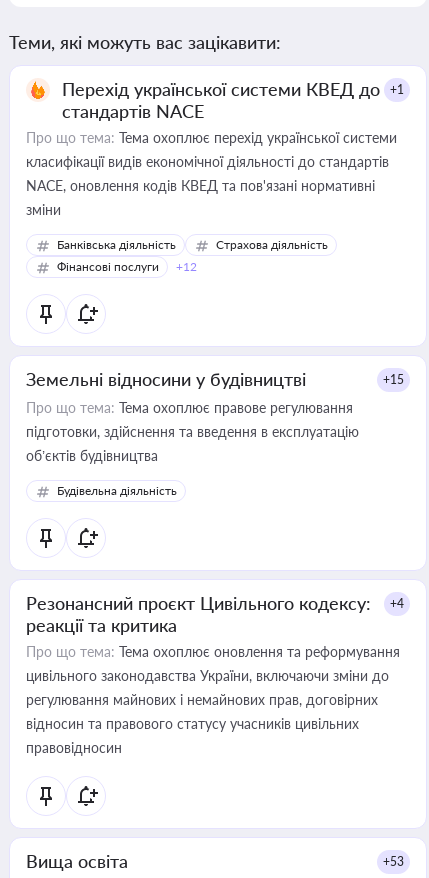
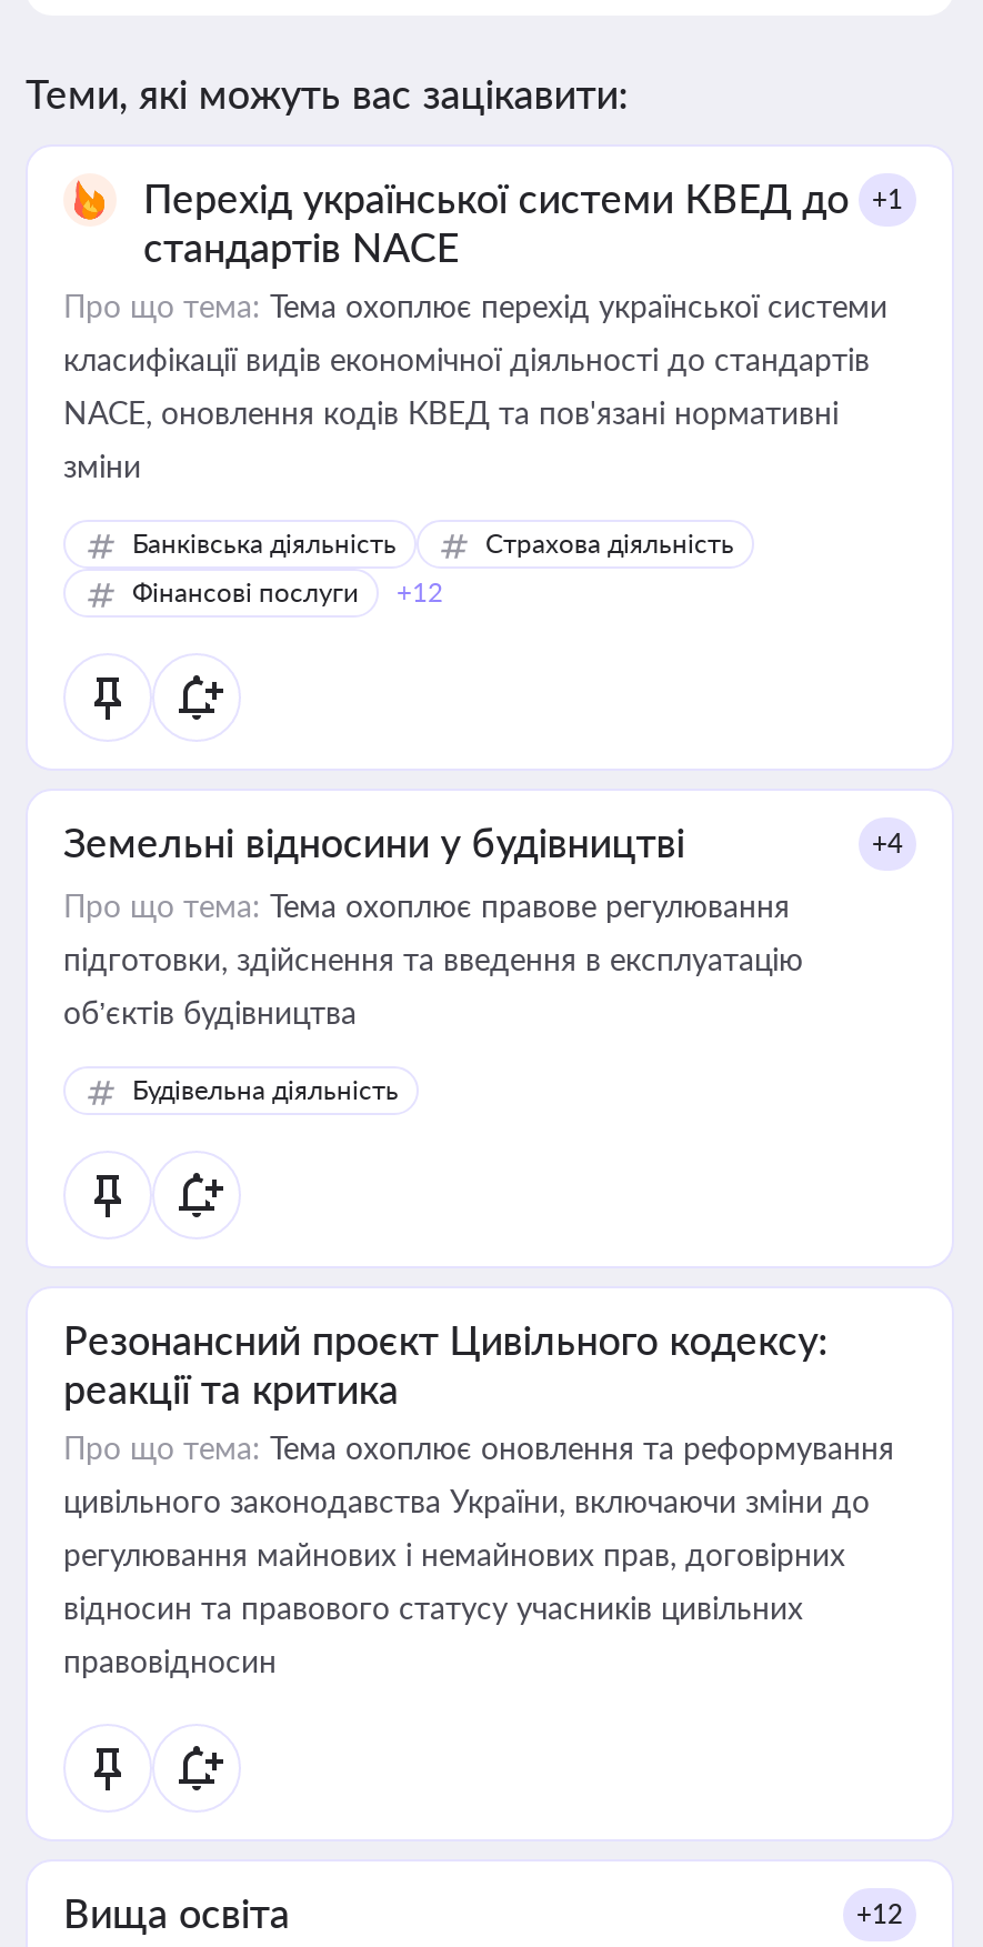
[383,372,404,387] +15 -> [872,826,903,860] +4
[390,596,404,611] +4 -> none
[383,854,404,869] +53 -> [856,1897,903,1930] +12

